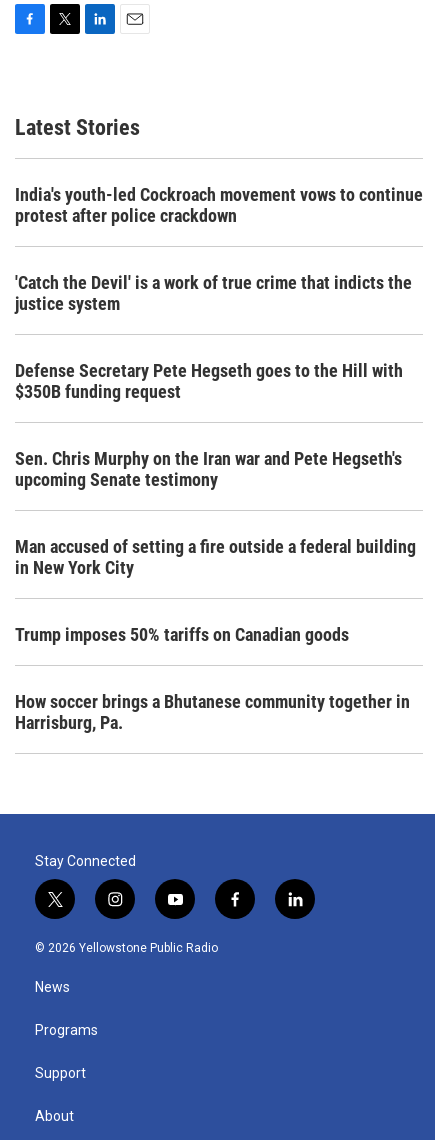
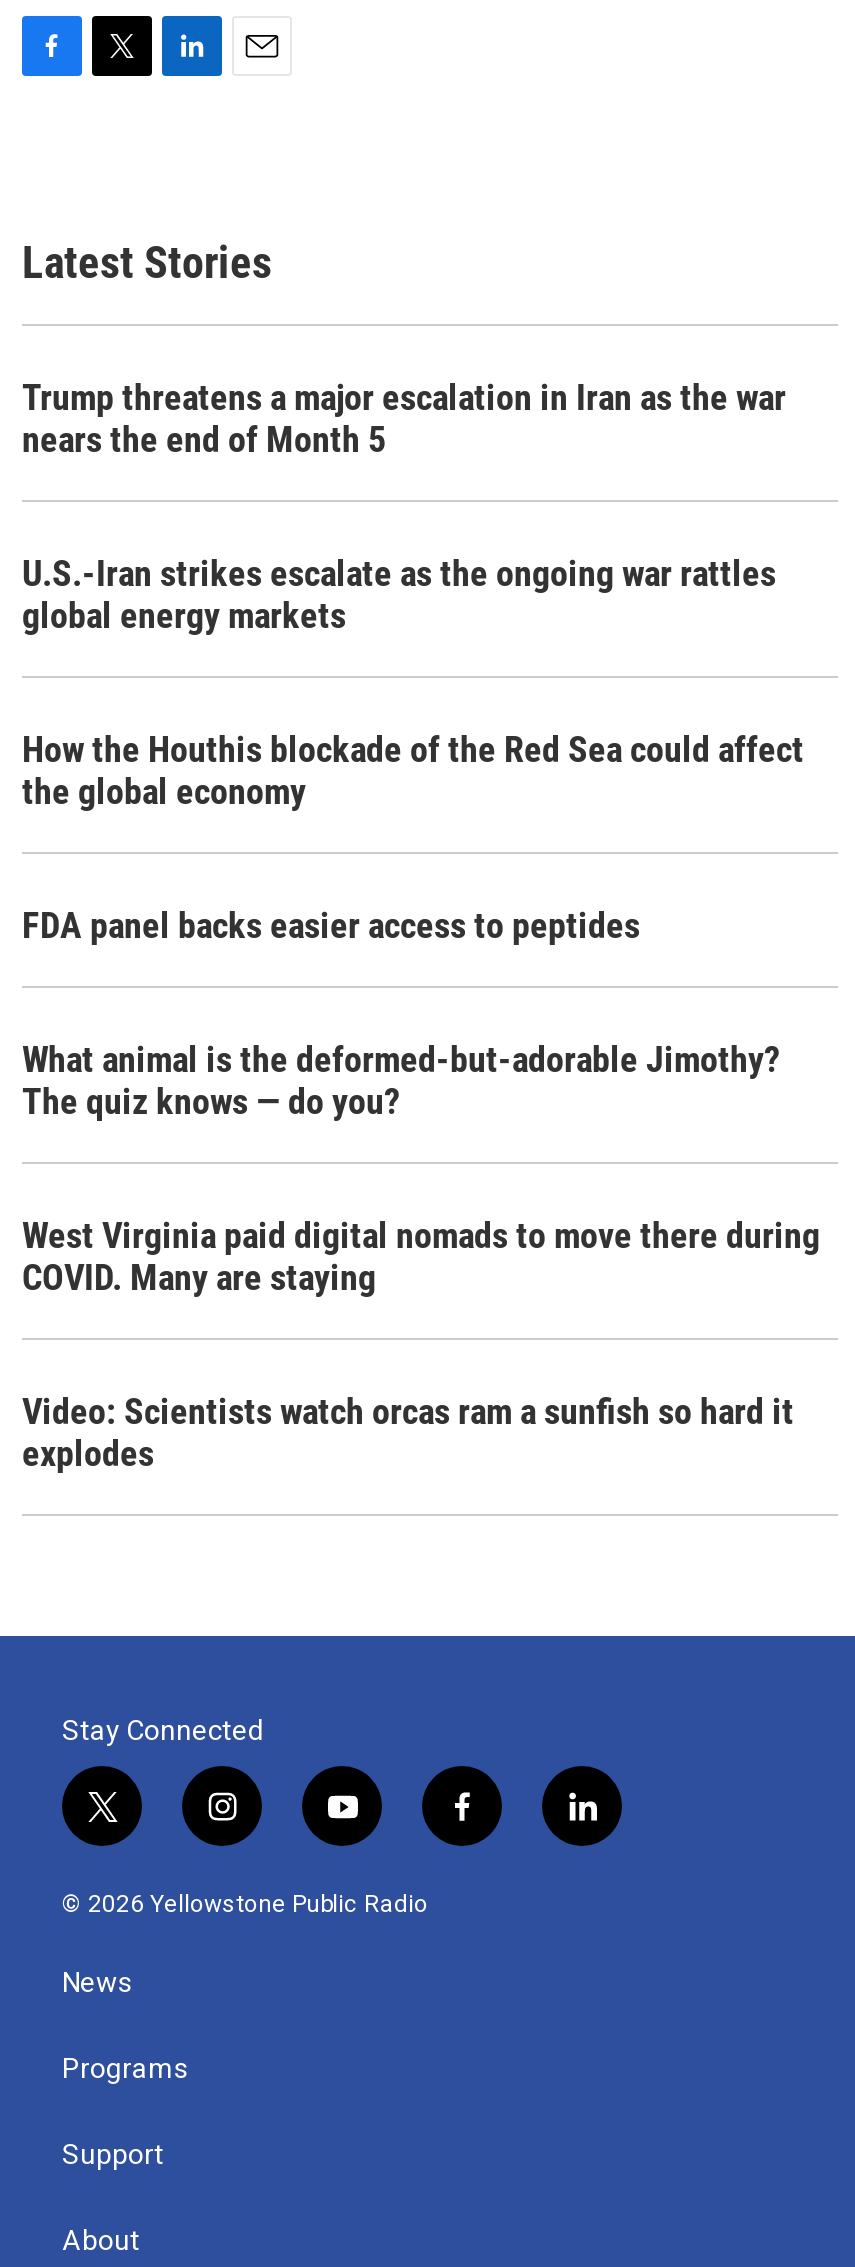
[15,184,423,226] India's youth-led Cockroach movement vows to continue | protest after police crackdown -> [22,376,786,460] Trump threatens a major escalation in Iran as the war | nears the end of Month 5
[15,272,412,314] 'Catch the Devil' is a work of true crime that indicts the | justice system -> [22,552,776,636] U.S.-Iran strikes escalate as the ongoing war rattles | global energy markets
[15,360,403,402] Defense Secretary Pete Hegseth goes to the Hill with | $350B funding request -> [22,728,804,812] How the Houthis blockade of the Red Sea could affect | the global economy
[15,448,402,490] Sen. Chris Murphy on the Iran war and Pete Hegseth's | upcoming Senate testimony -> [22,904,640,946] FDA panel backs easier access to peptides
[15,536,416,578] Man accused of setting a fire outside a federal building | in New York City -> [22,1038,780,1122] What animal is the deformed-but-adorable Jimothy? | The quiz knows — do you?
[15,624,349,645] Trump imposes 50% tariffs on Canadian goods -> [22,1214,820,1298] West Virginia paid digital nomads to move there during | COVID. Many are staying
[15,691,410,733] How soccer brings a Bhutanese community together in | Harrisburg, Pa. -> [22,1390,794,1474] Video: Scientists watch orcas ram a sunfish so hard it | explodes

